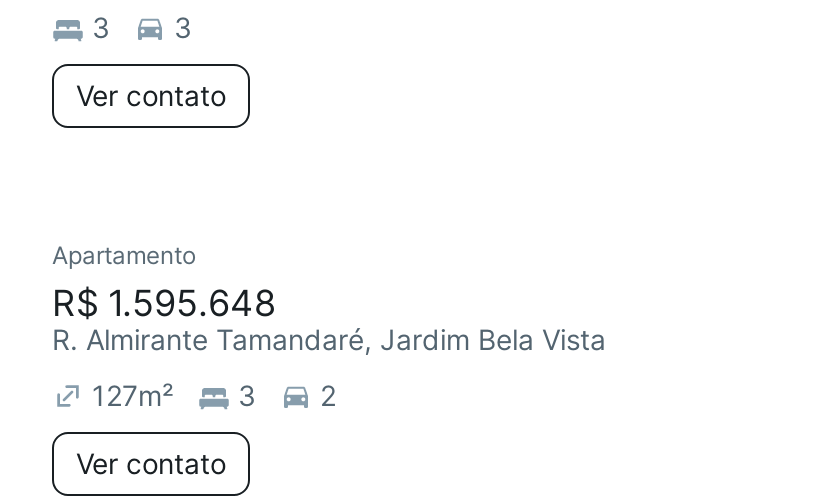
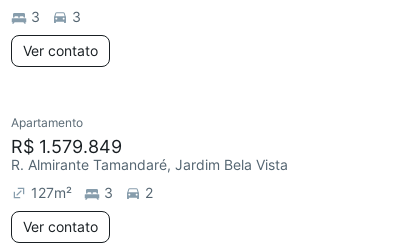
[52,282,276,324] R$ 1.595.648 -> [11,136,122,157] R$ 1.579.849

